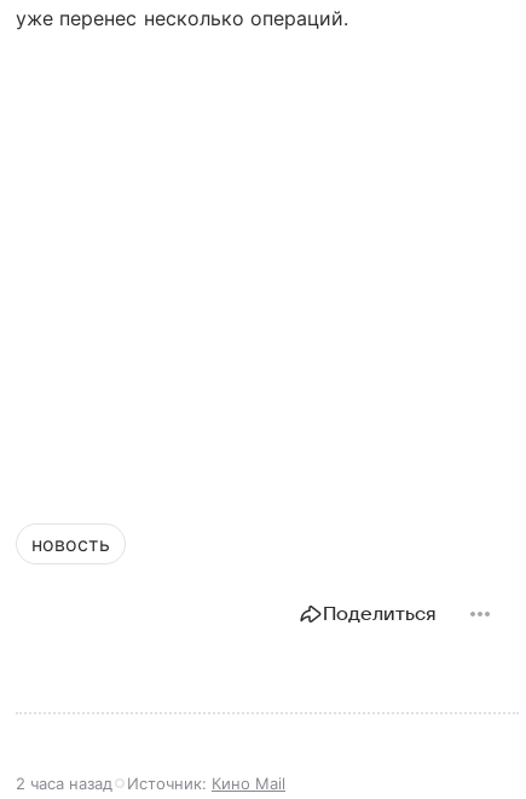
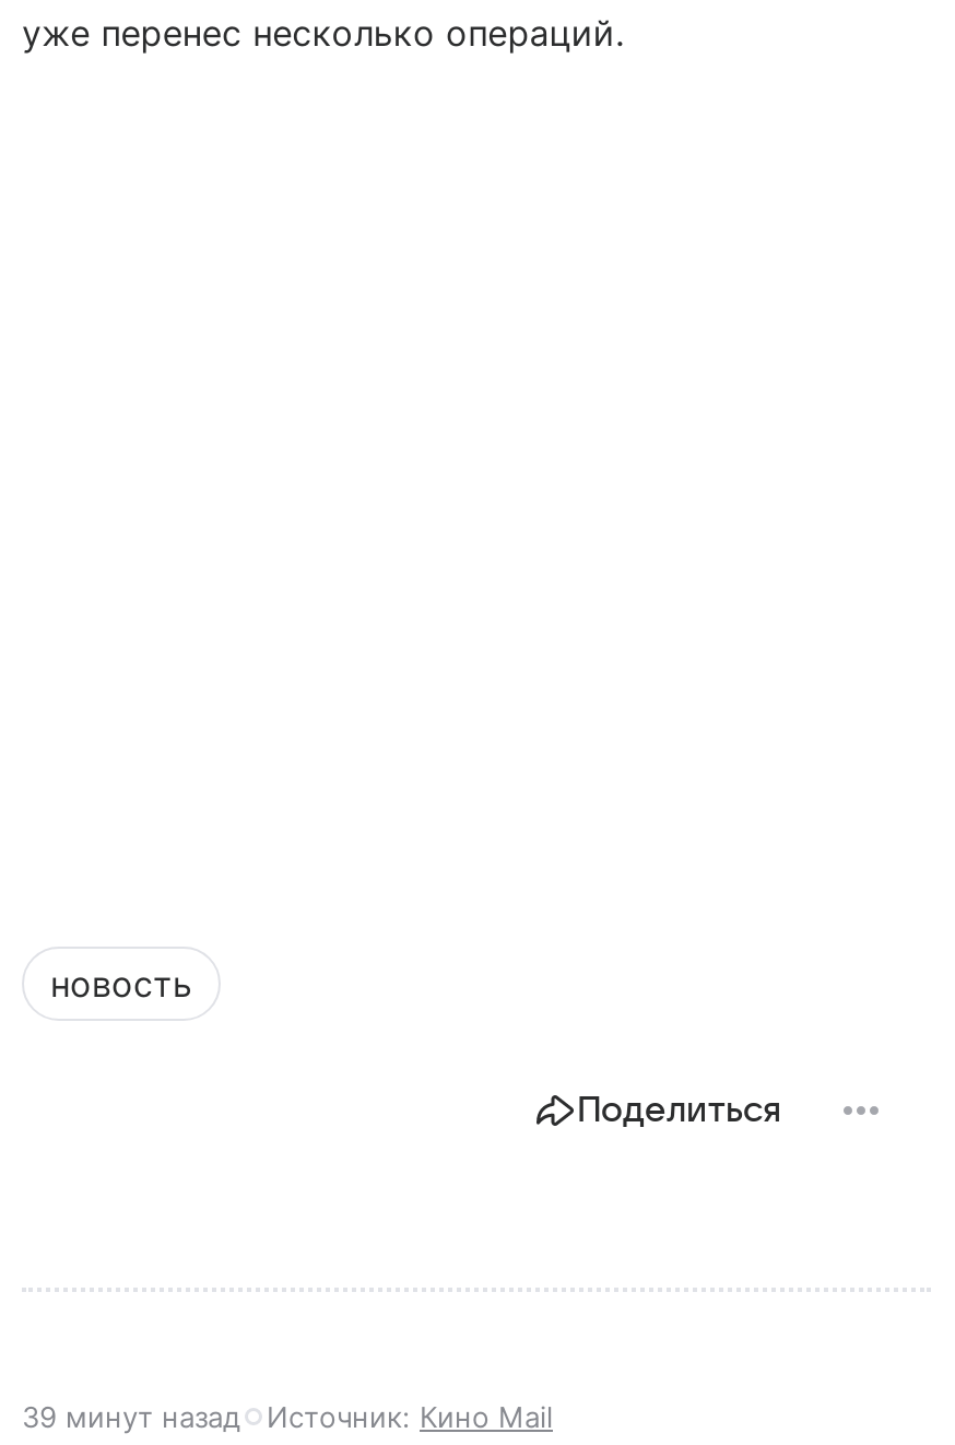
[16,773,285,792] 2 часа назад Источник: Кино Mail -> [22,1398,553,1433] 39 минут назад Источник: Кино Mail

